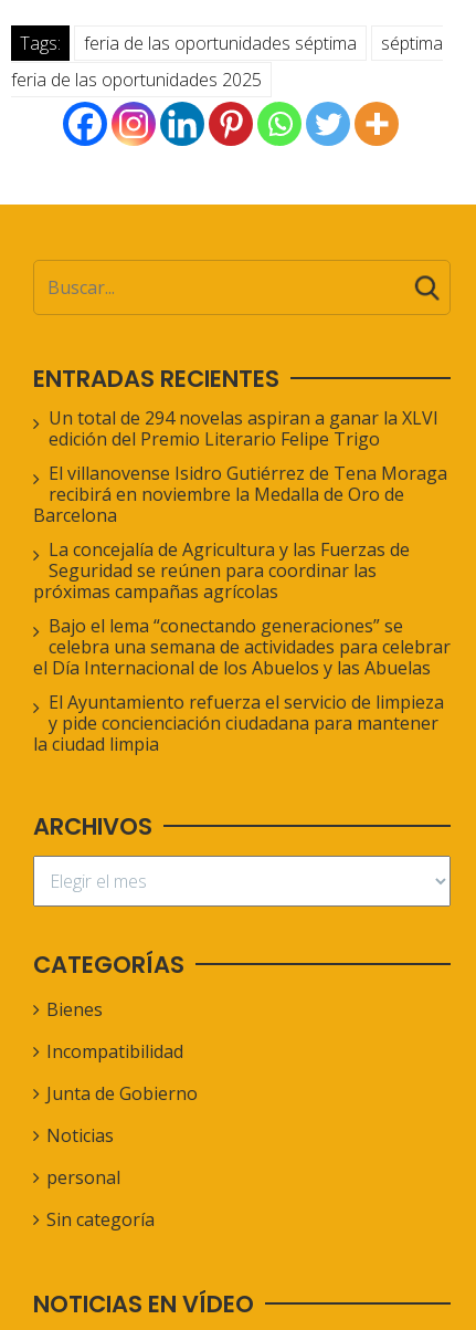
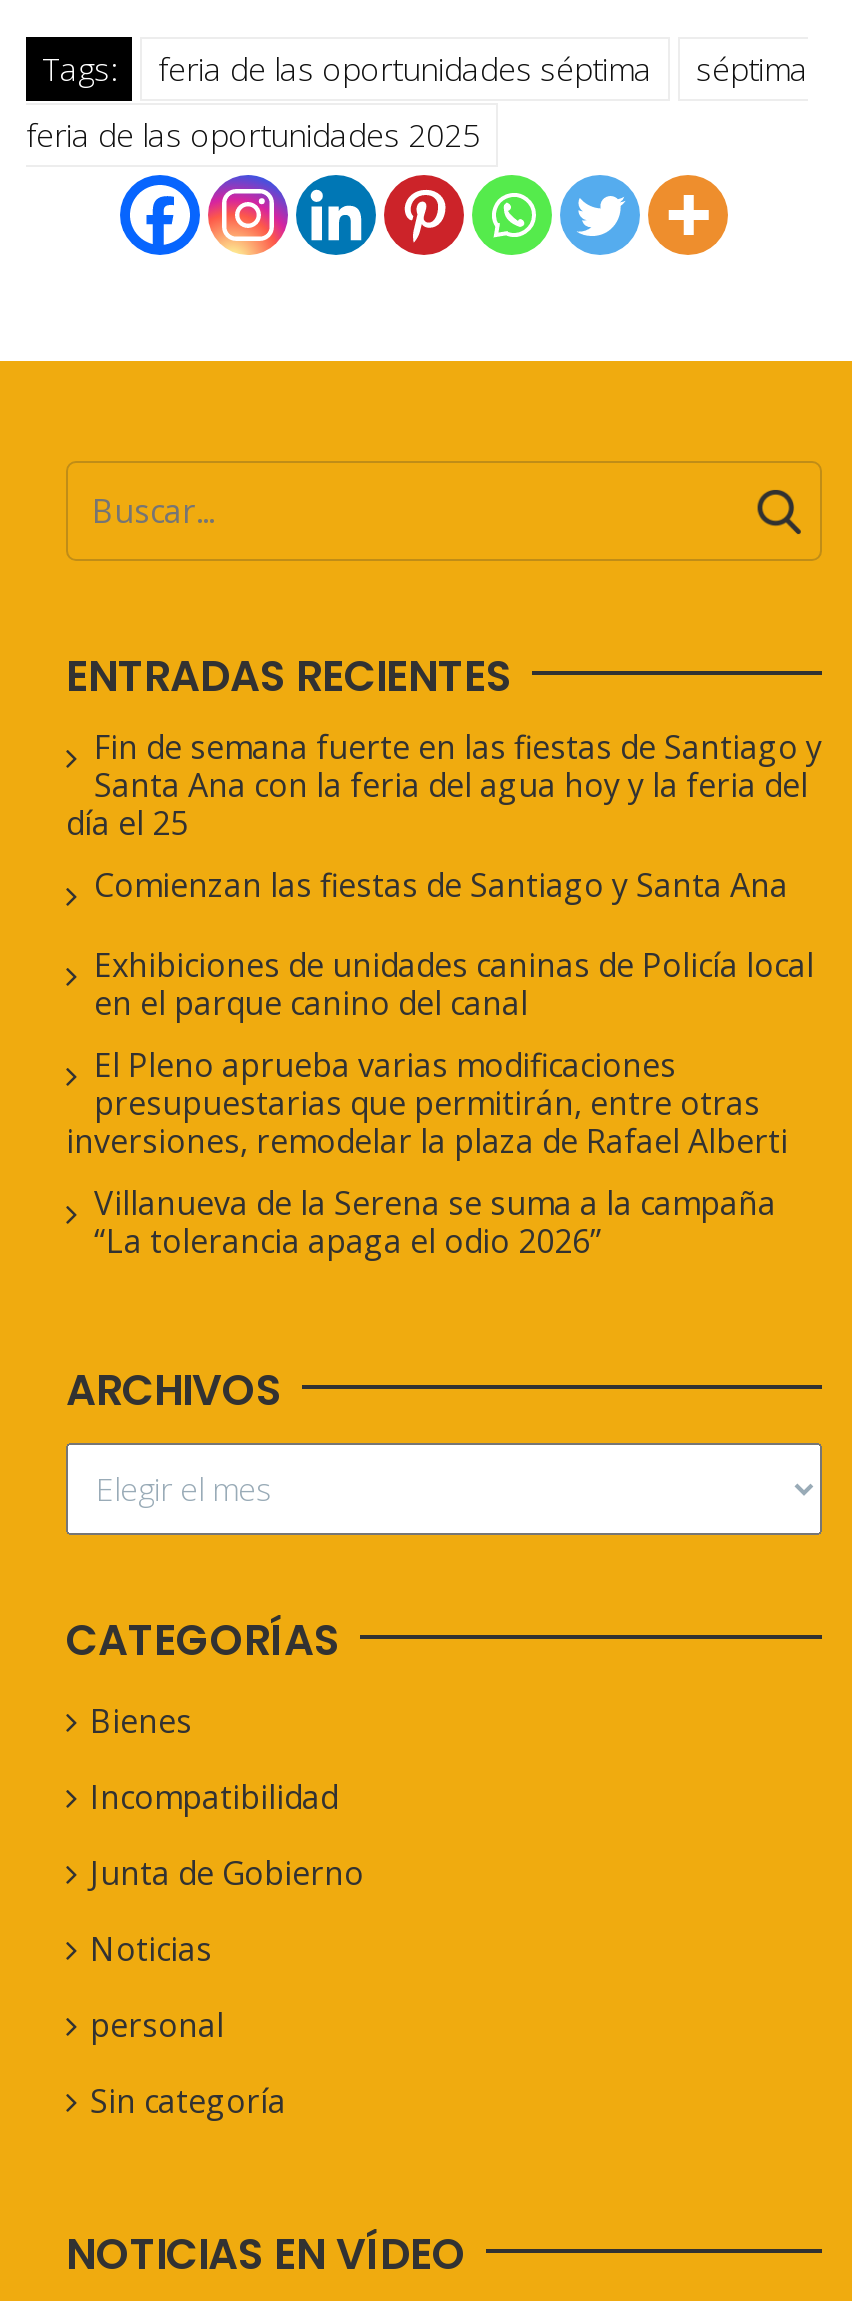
[33,406,451,757] Un total de 294 novelas aspiran a ganar la XLVI | edición del Premio Literario Felipe Trigo | El villanovense Isidro Gutiérrez de Tena Moraga | recibirá en noviembre la Medalla de Oro de | Barcelona | La concejalía de Agricultura y las Fuerzas de | Seguridad se reúnen para coordinar las | próximas campañas agrícolas | Bajo el lema “conectando generaciones” se | celebra una semana de actividades para celebrar | el Día Internacional de los Abuelos y las Abuelas | El Ayuntamiento refuerza el servicio de limpieza | y pide concienciación ciudadana para mantener | la ciudad limpia -> [66,726,822,1264] Fin de semana fuerte en las fiestas de Santiago y | Santa Ana con la feria del agua hoy y la feria del | día el 25 | Comienzan las fiestas de Santiago y Santa Ana | Exhibiciones de unidades caninas de Policía local | en el parque canino del canal | El Pleno aprueba varias modificaciones | presupuestarias que permitirán, entre otras | inversiones, remodelar la plaza de Rafael Alberti | Villanueva de la Serena se suma a la campaña | “La tolerancia apaga el odio 2026”

